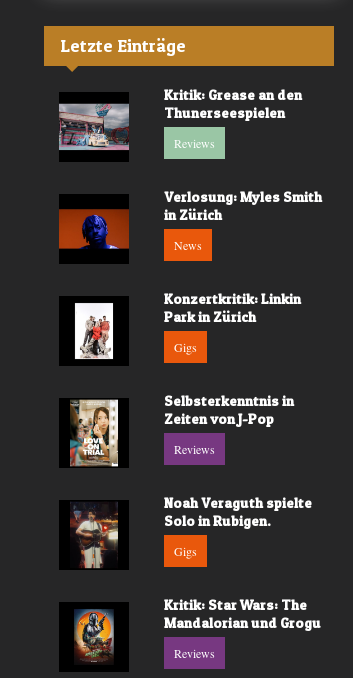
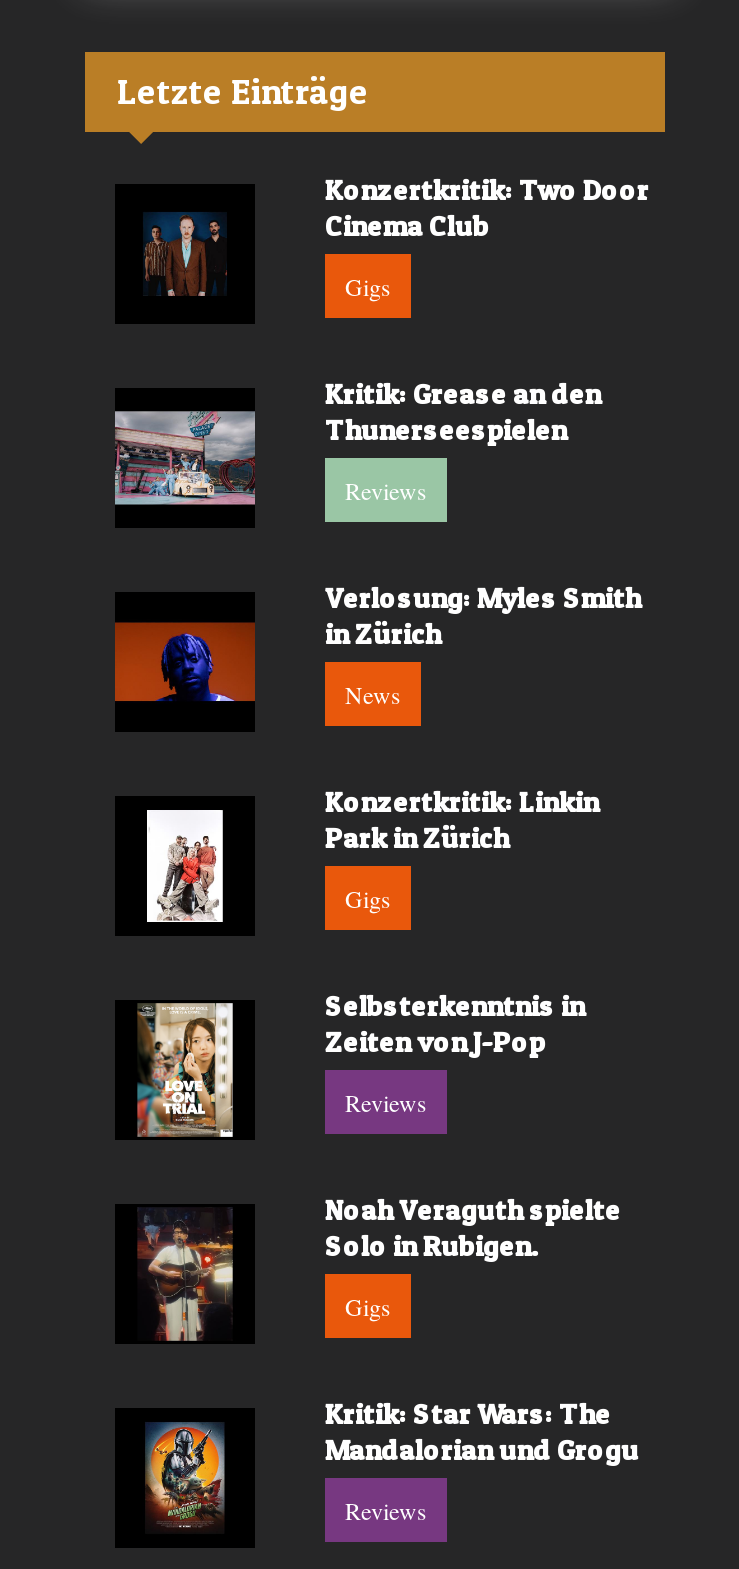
none -> [115,172,649,302] [image] | Konzertkritik: Two Door | Cinema Club | Gigs

